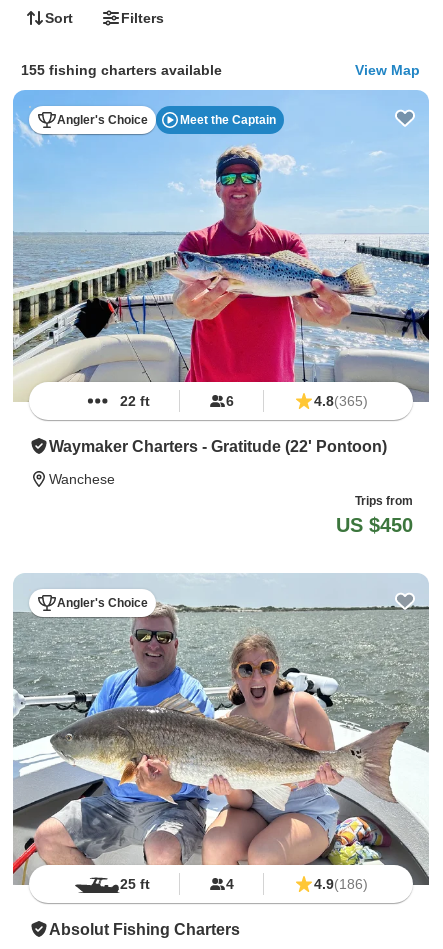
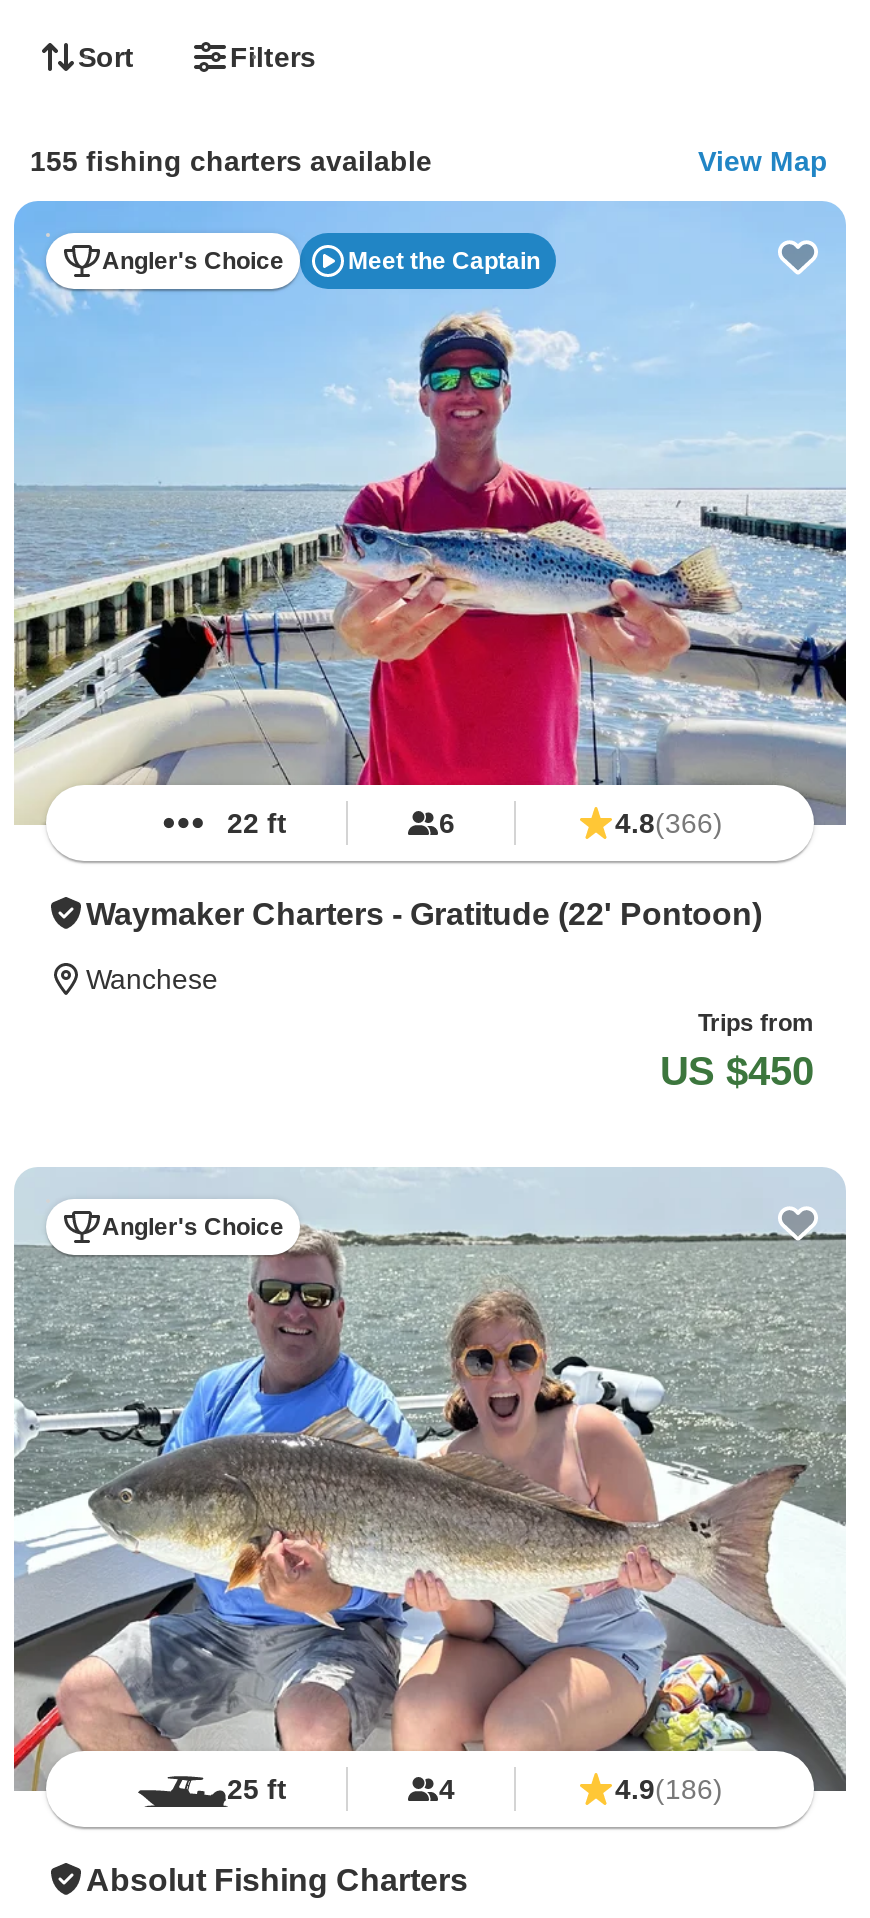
[313,393,367,409] 4.8(365) -> [615,807,723,839] 4.8(366)

